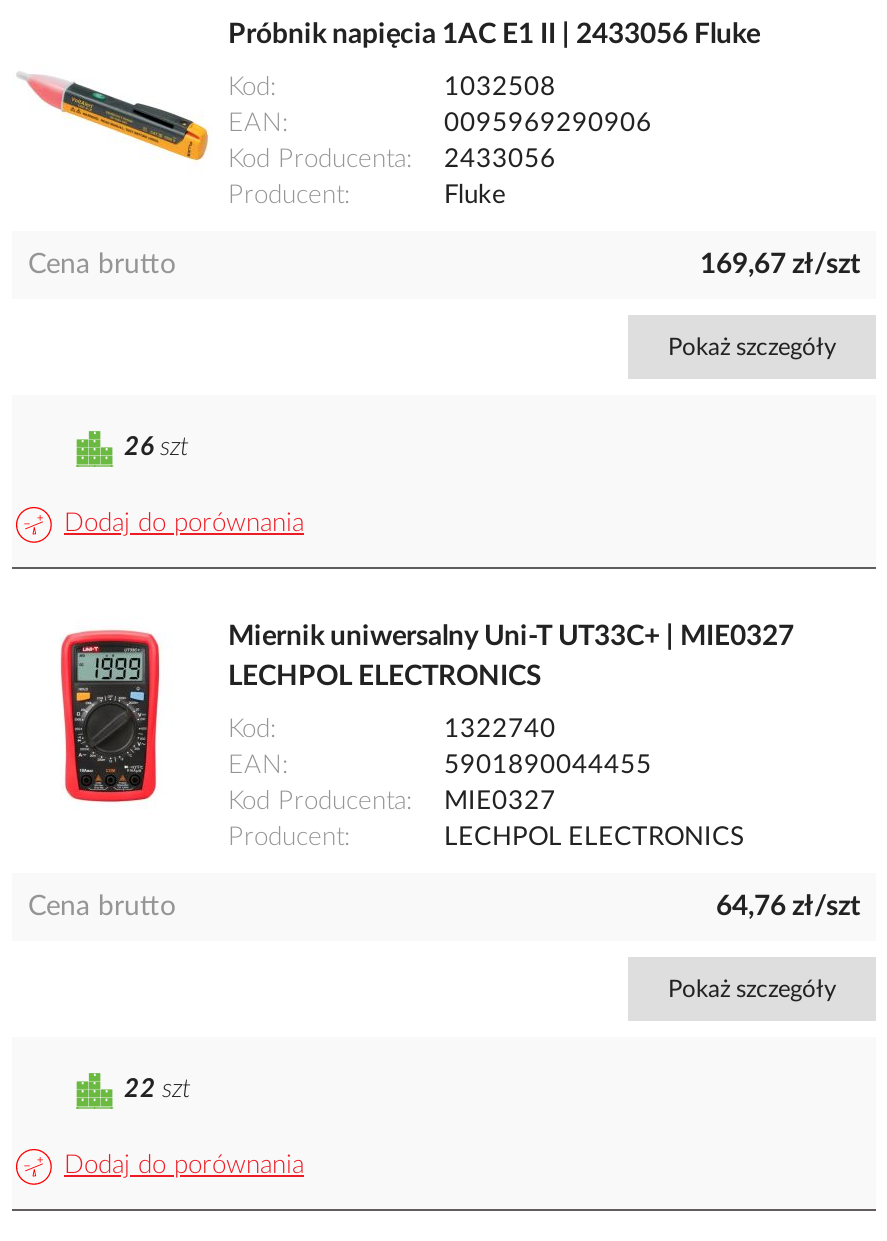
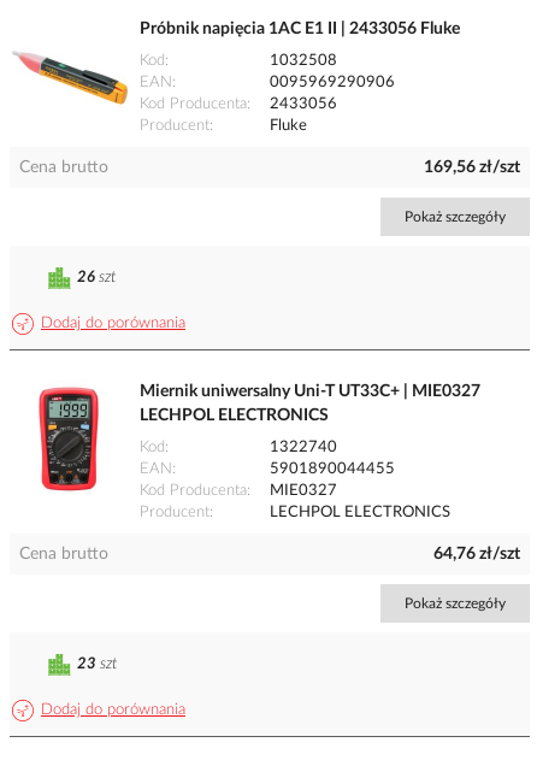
[700,252,860,280] 169,67 zł/szt -> [424,160,520,176] 169,56 zł/szt
[124,1077,190,1103] 22 szt -> [77,657,117,672] 23 szt

